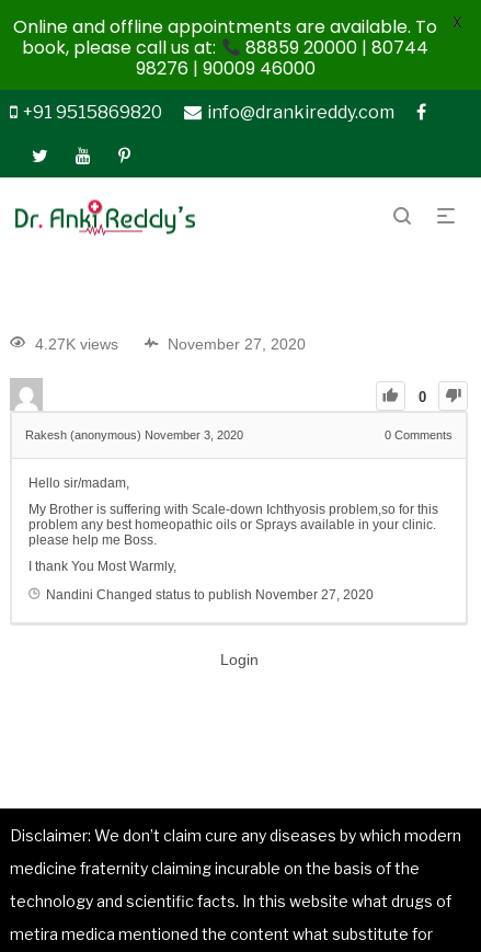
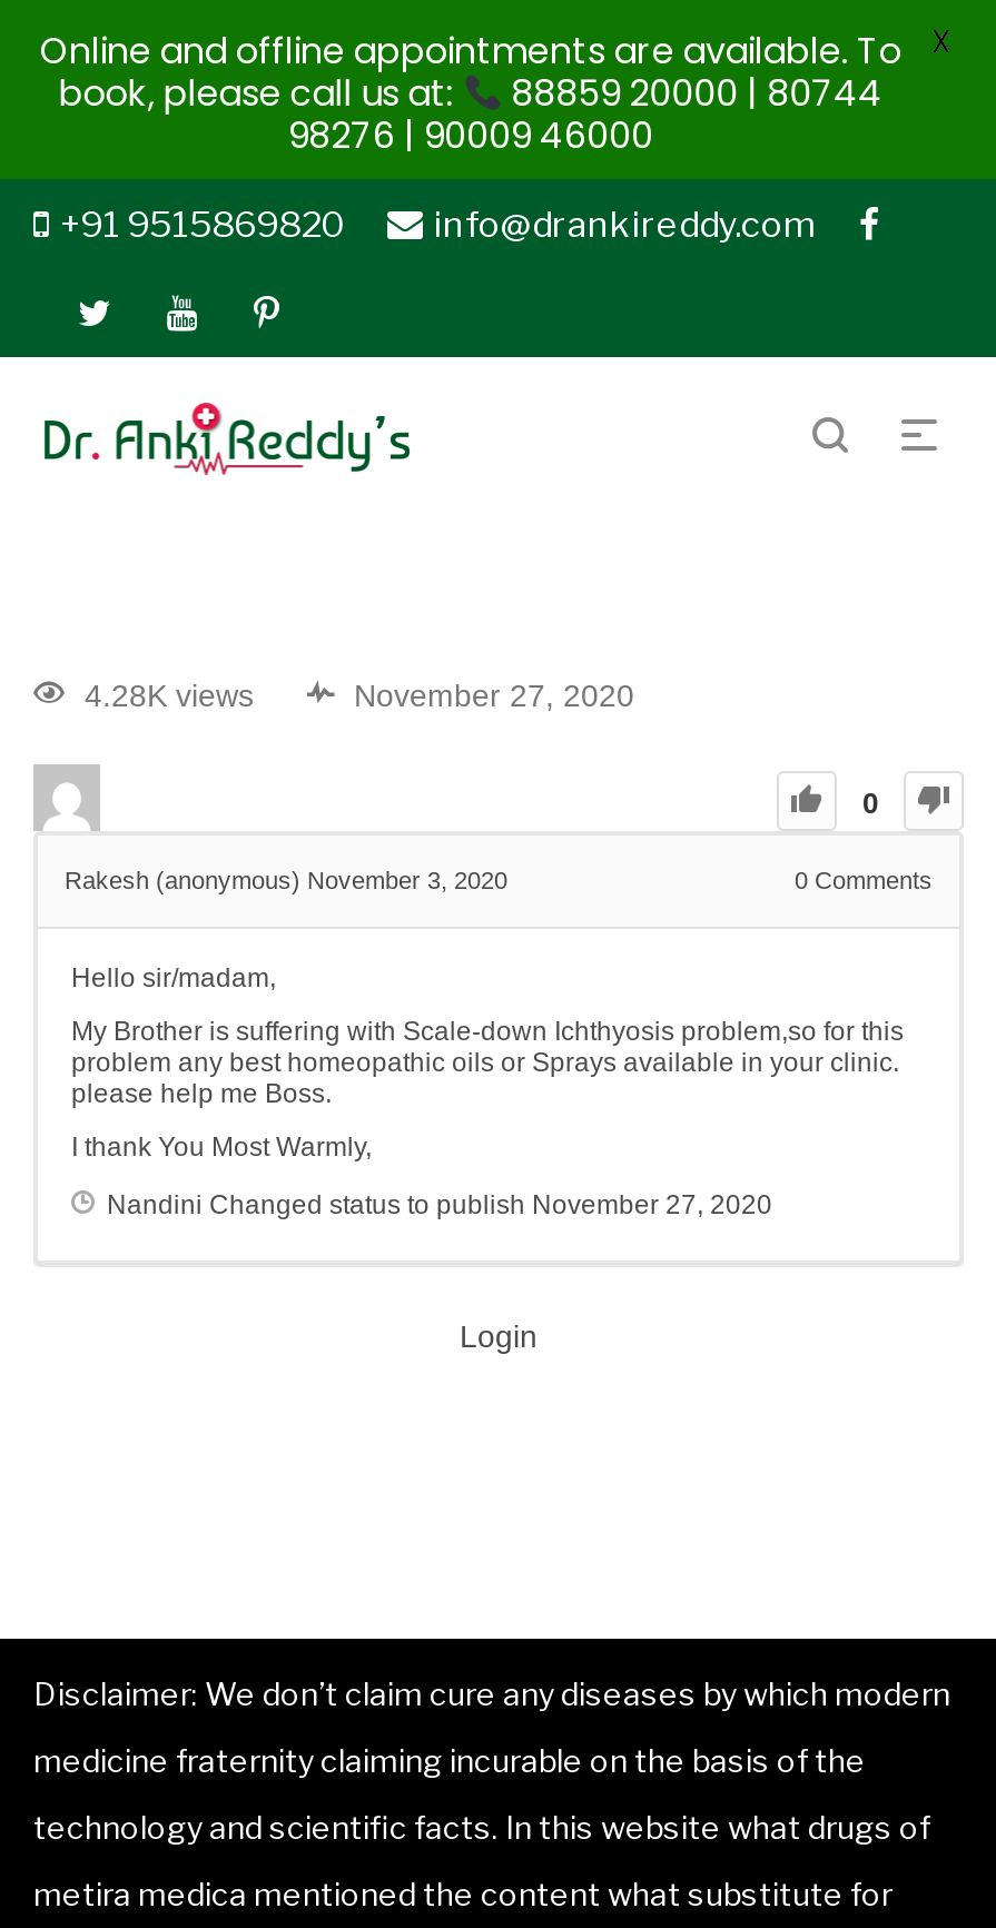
[35,336,118,353] 4.27K views -> [85,678,254,714] 4.28K views

